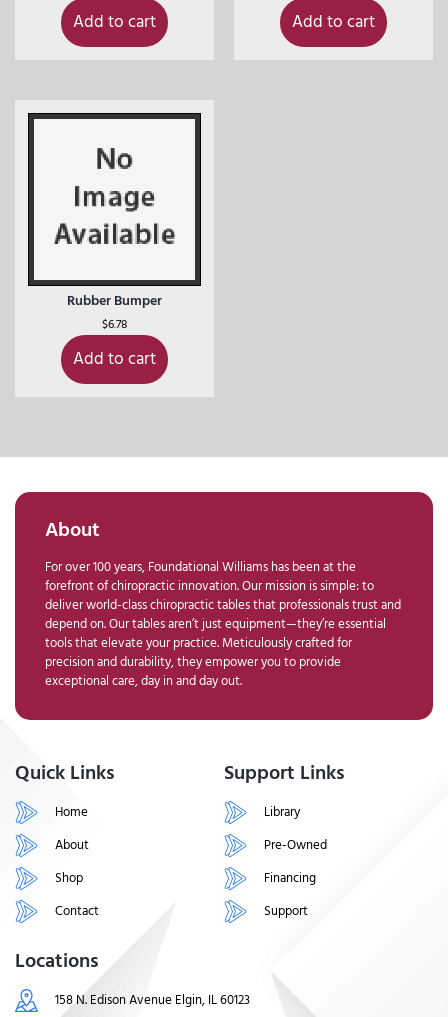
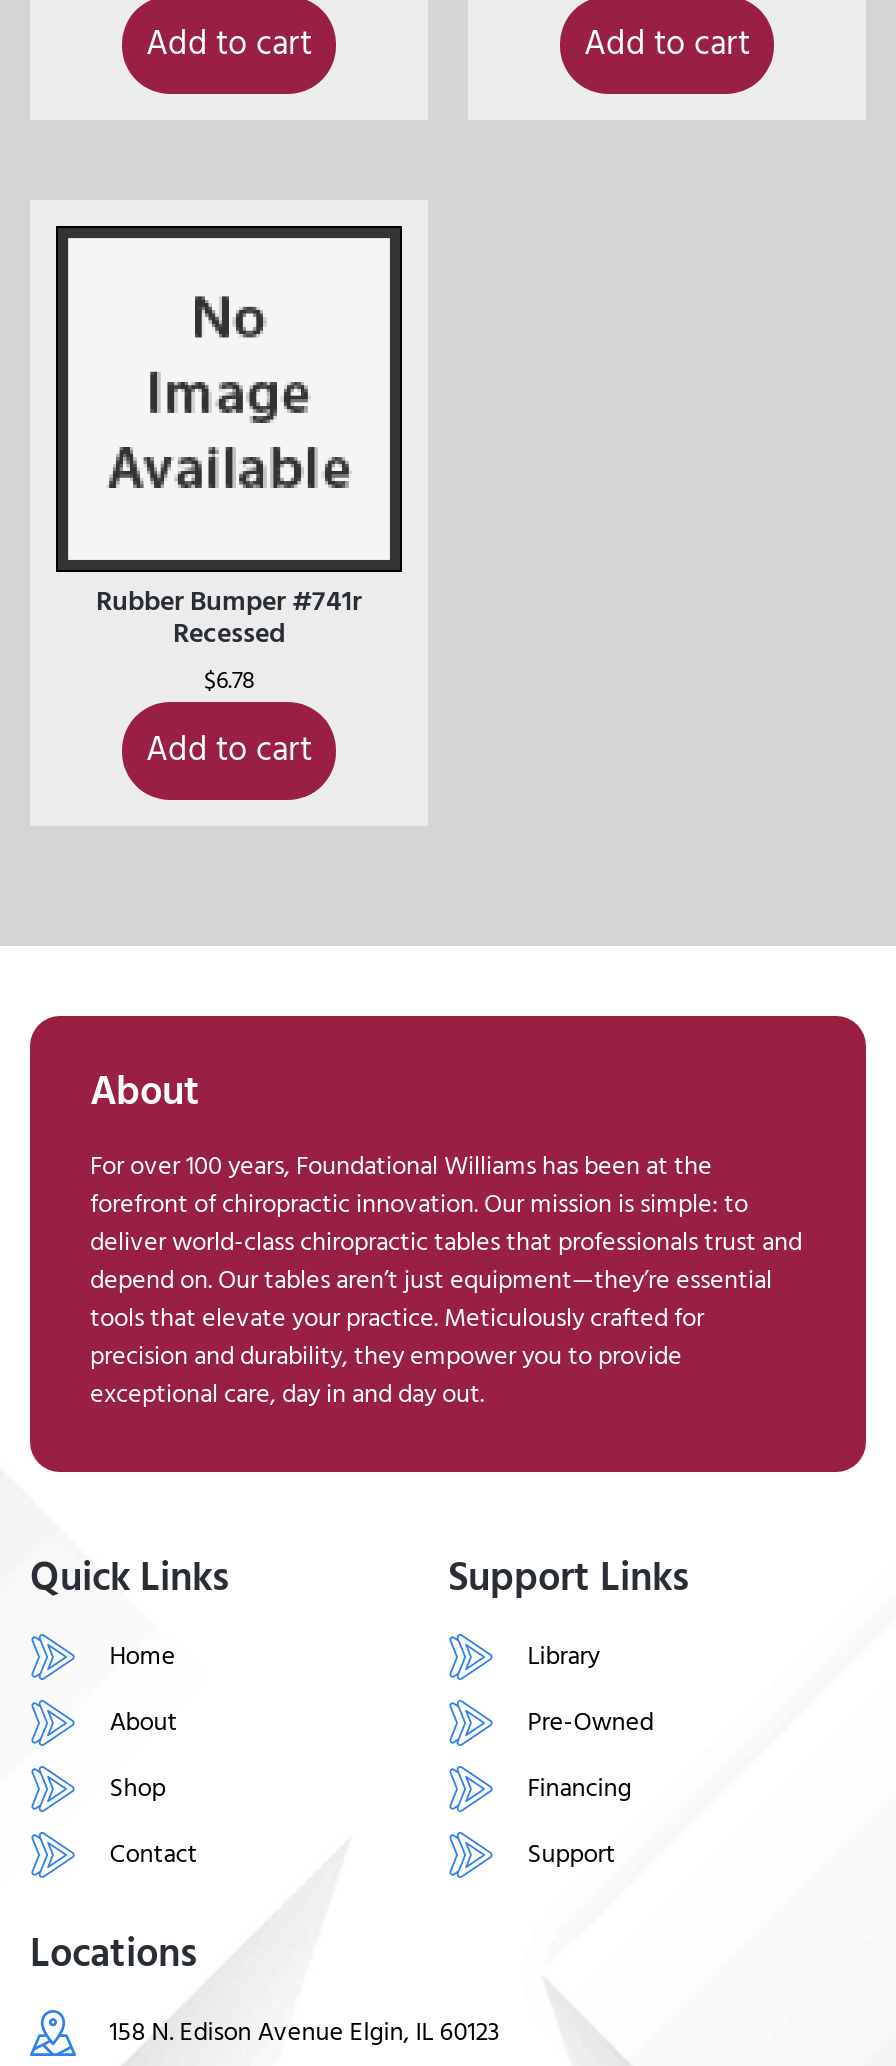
[67,288,162,311] Rubber Bumper -> [96,577,362,655] Rubber Bumper #741r | Recessed

